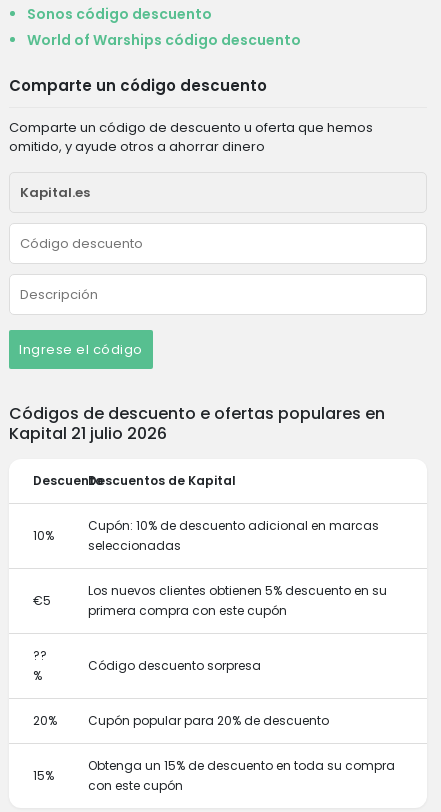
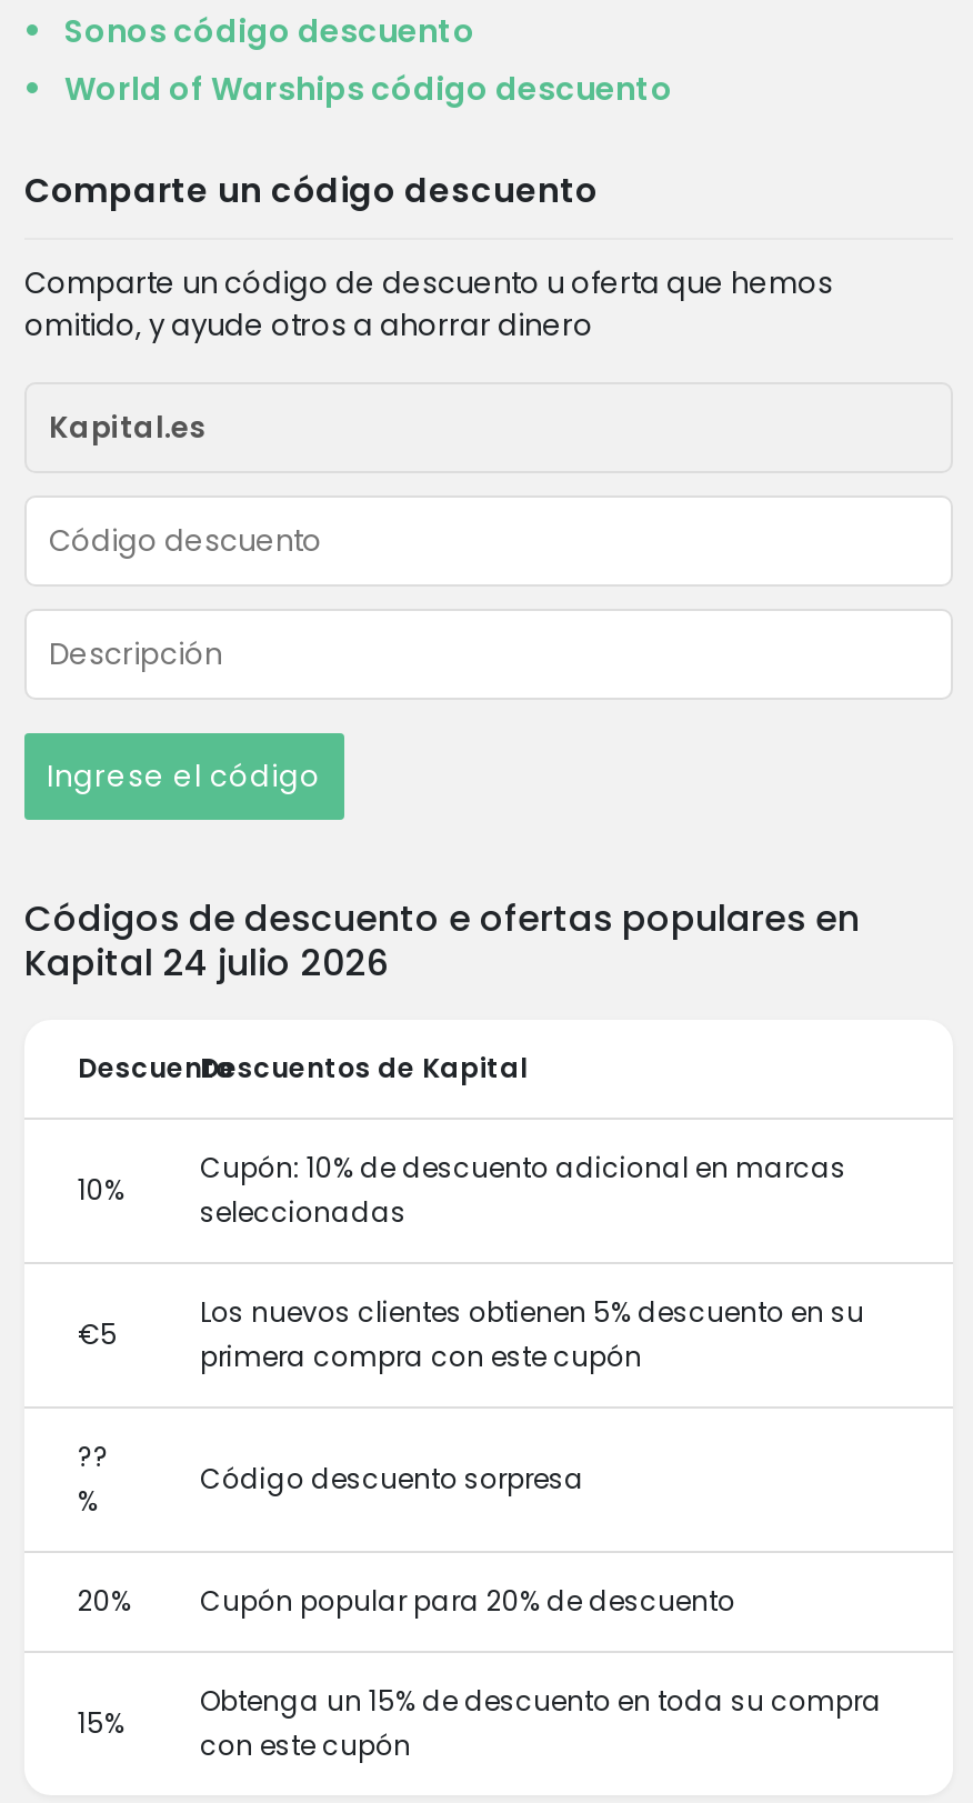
[9,422,167,445] Kapital 21 julio 2026 -> [24,938,389,989] Kapital 24 julio 2026

